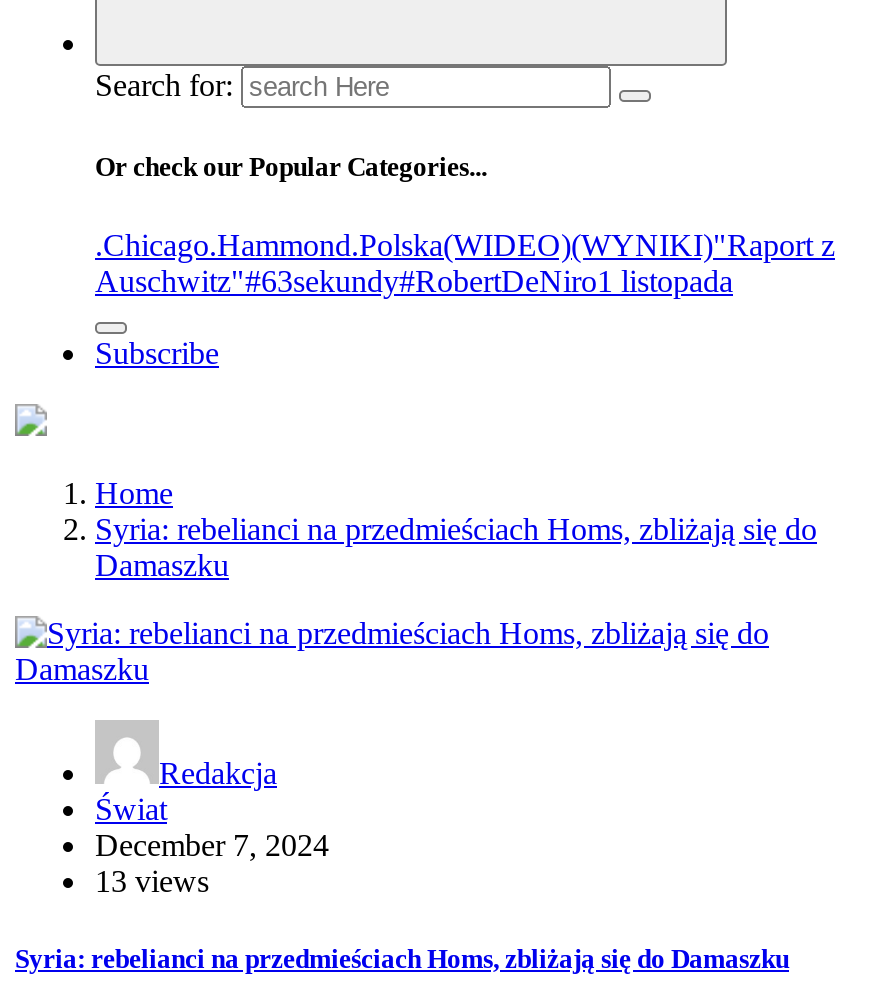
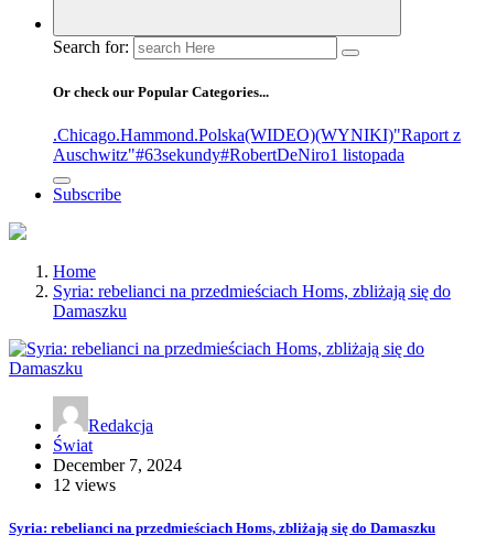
[95,864,209,898] 13 views -> [53,476,116,494] 12 views

